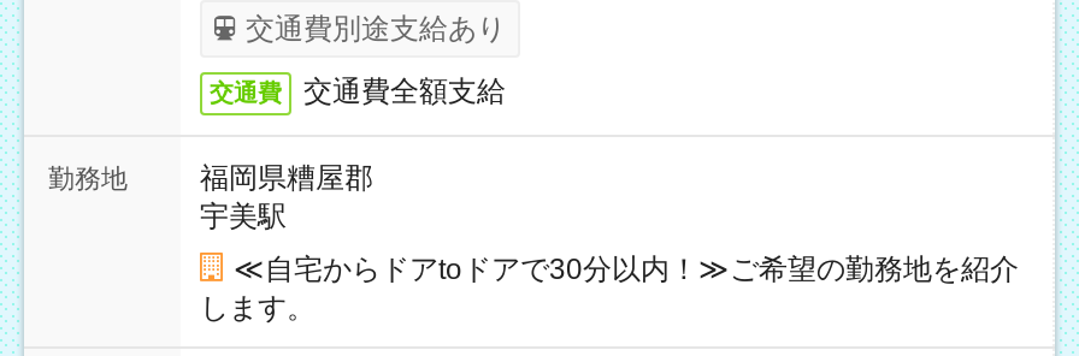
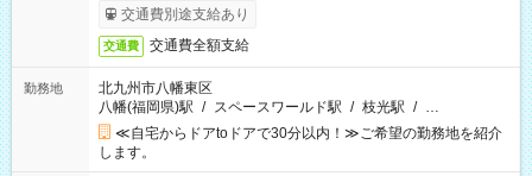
[200,161,373,233] 福岡県糟屋郡 | 宇美駅 -> [99,80,439,115] 北九州市八幡東区 | 八幡(福岡県)駅 / スペースワールド駅 / 枝光駅 / …

